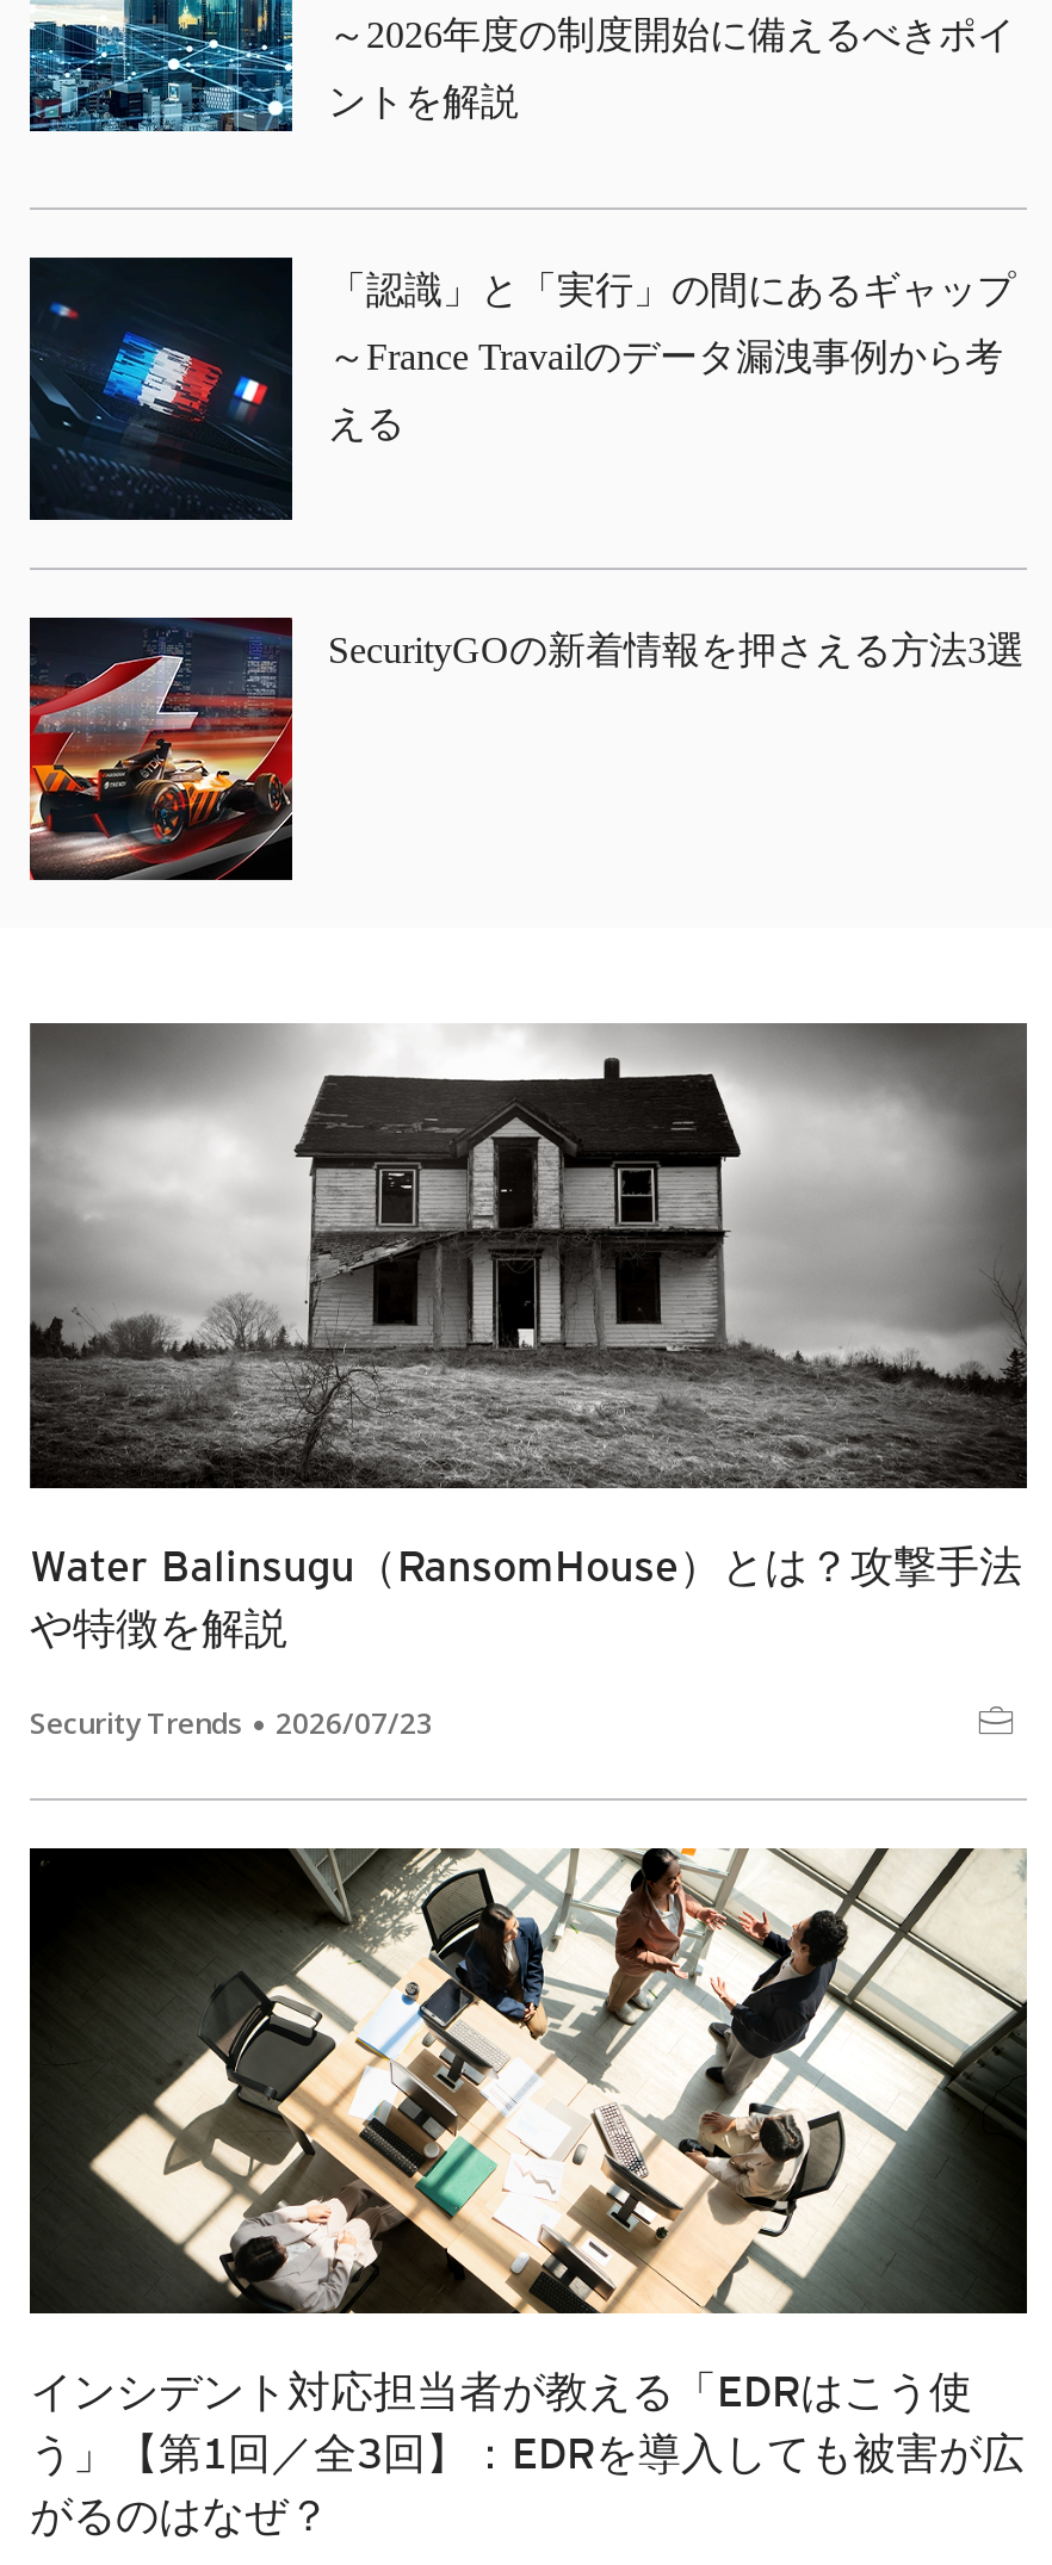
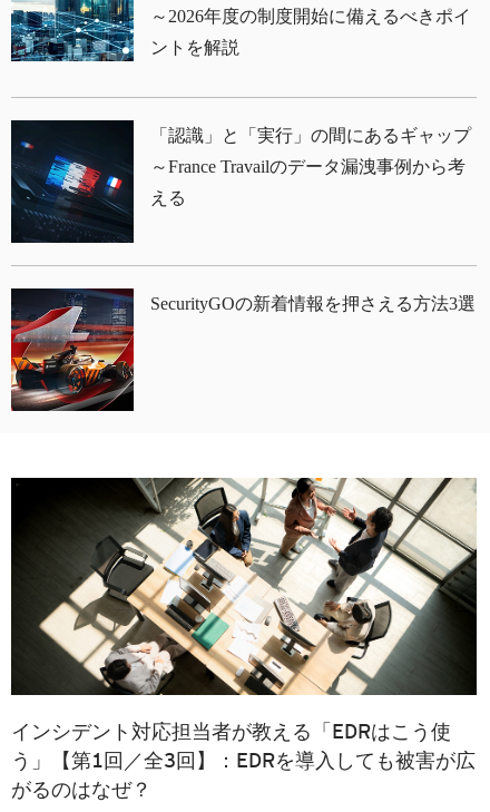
[27,1021,1029,1745] [image] | Water Balinsugu（RansomHouse）とは？攻撃手法 | や特徴を解説 | Security Trends | 2026/07/23 -> none

